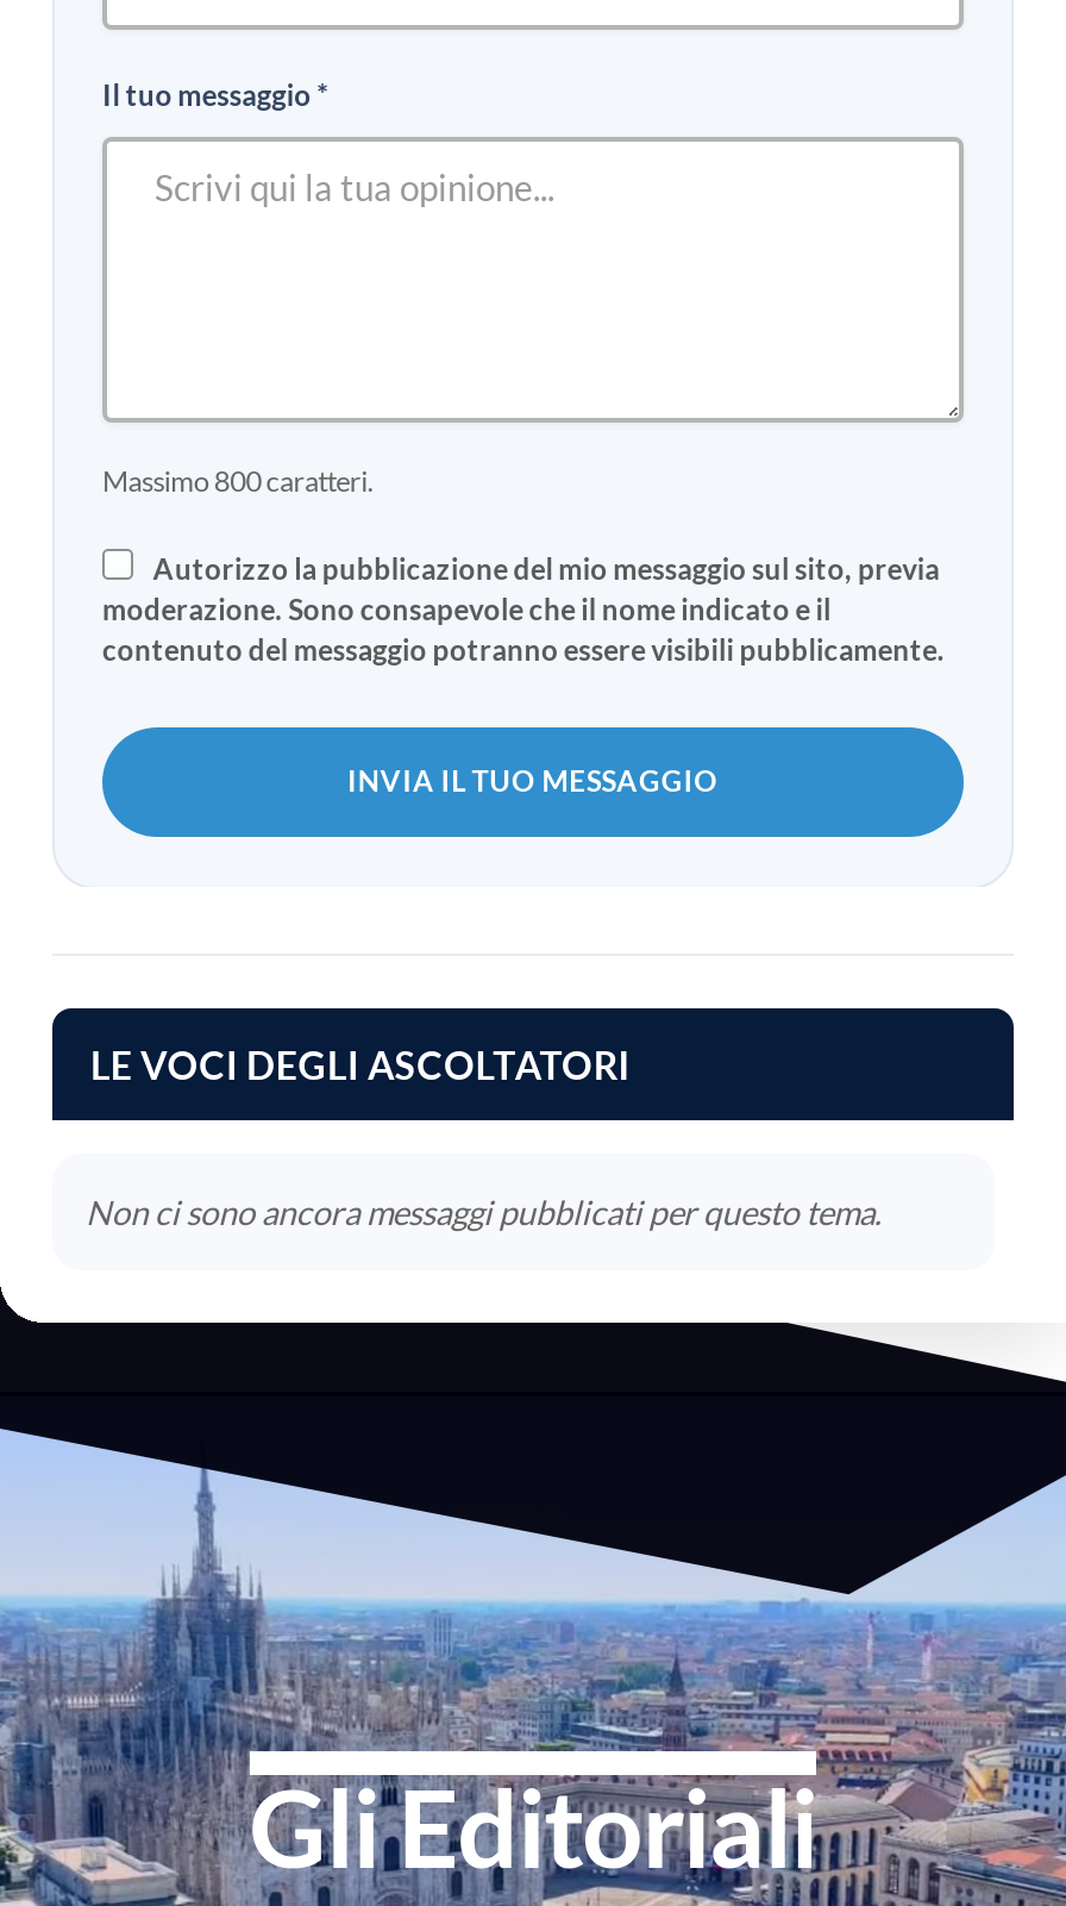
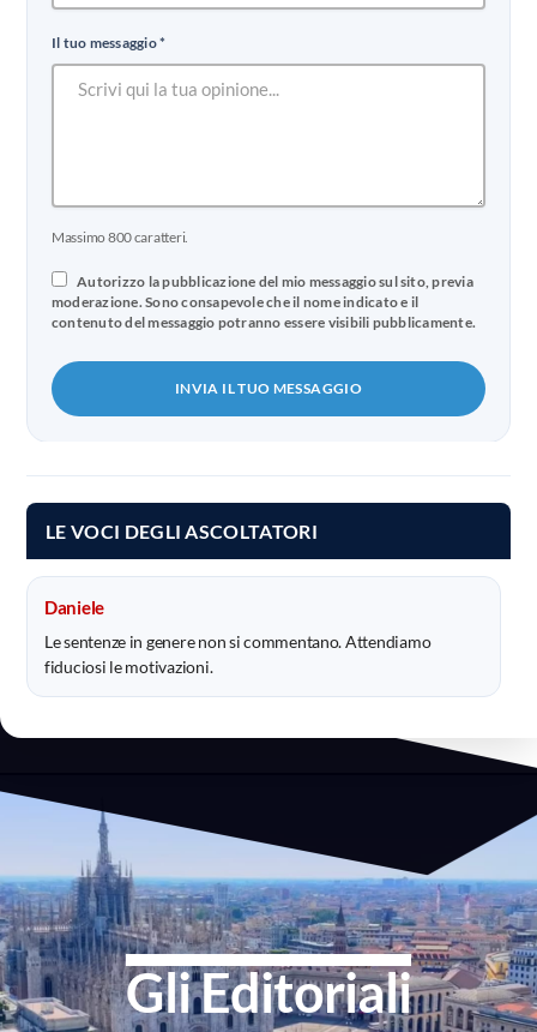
[86,1192,881,1233] Non ci sono ancora messaggi pubblicati per questo tema. -> [44,597,431,677] Daniele | Le sentenze in genere non si commentano. Attendiamo | fiduciosi le motivazioni.

